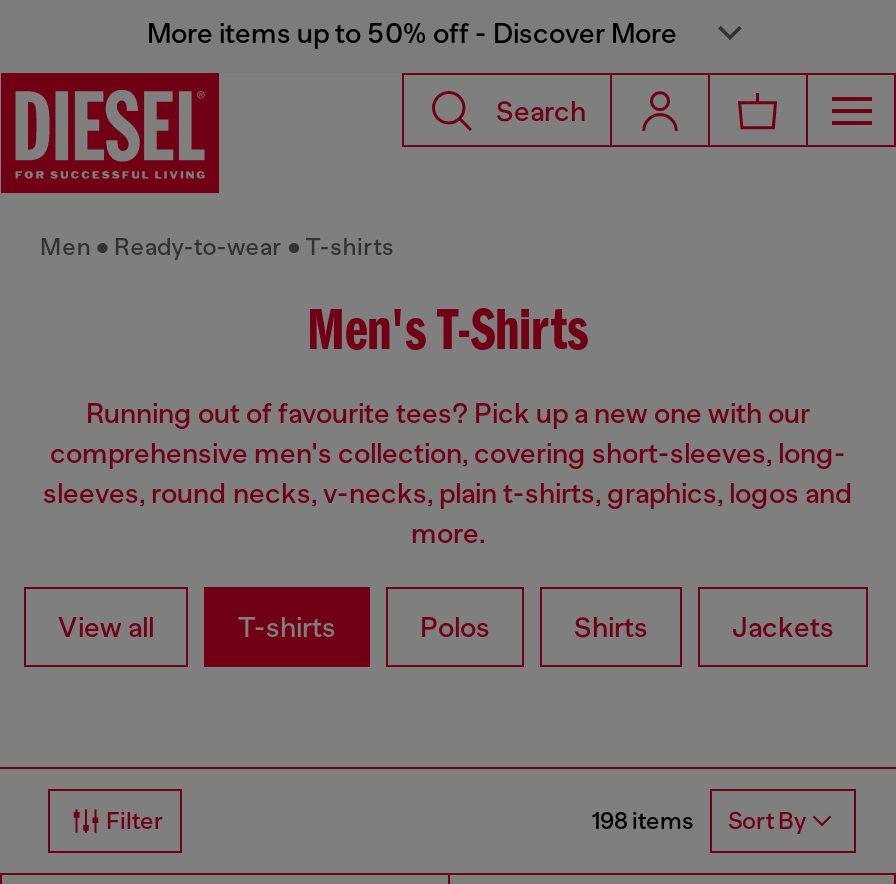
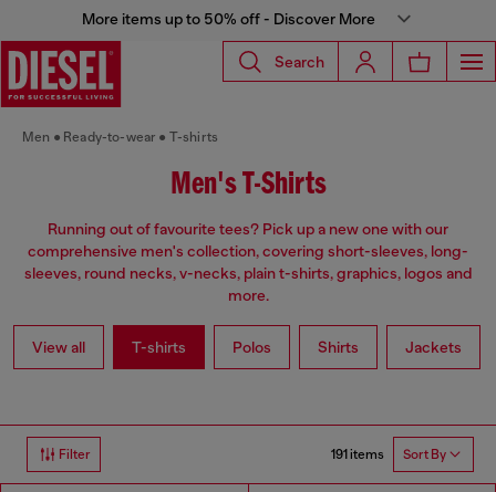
[592,807,806,836] 198 items Sort By -> [331,447,446,463] 191 items Sort By

